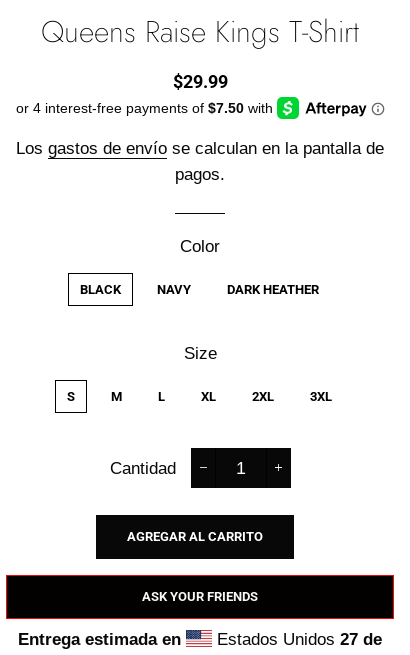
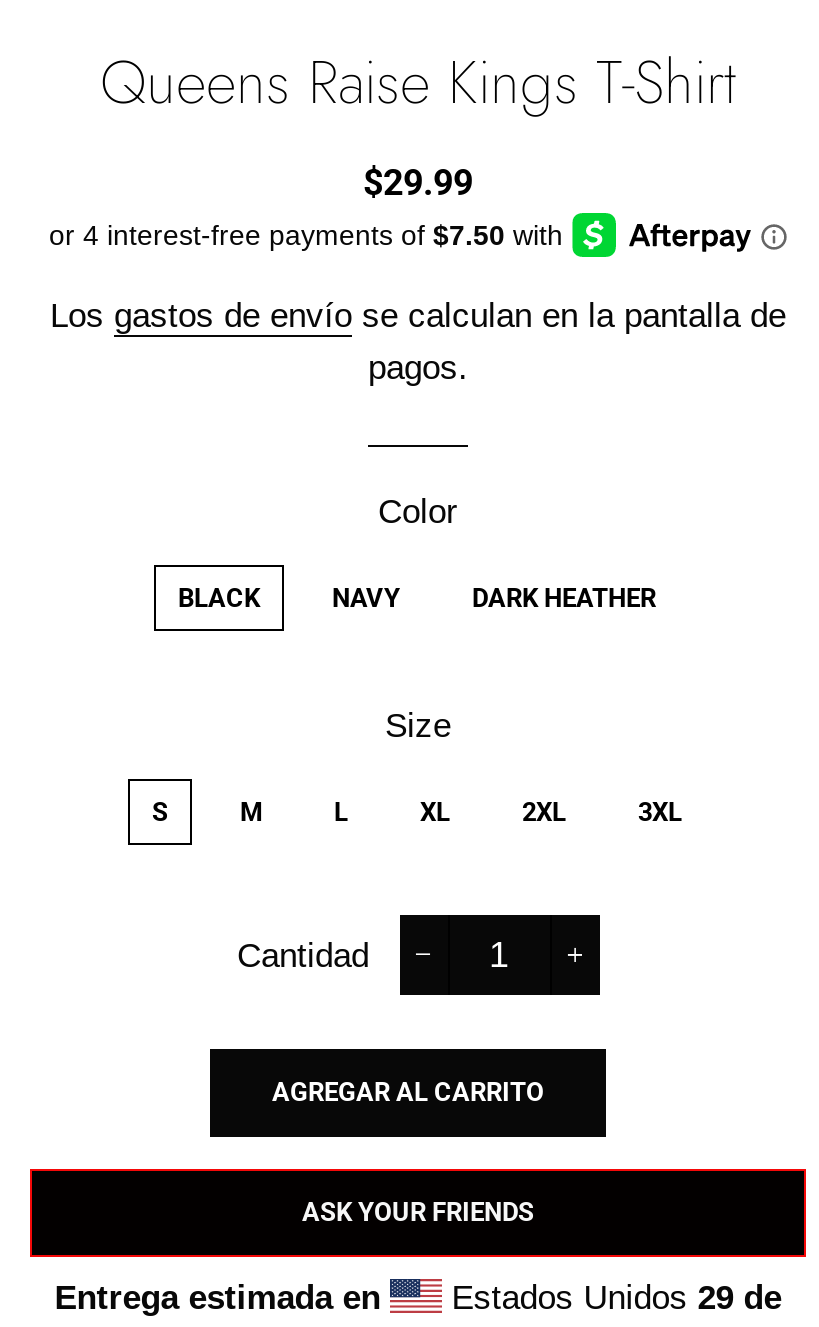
[212,630,382,649] Estados Unidos 27 de -> [442,1280,782,1318] Estados Unidos 29 de

